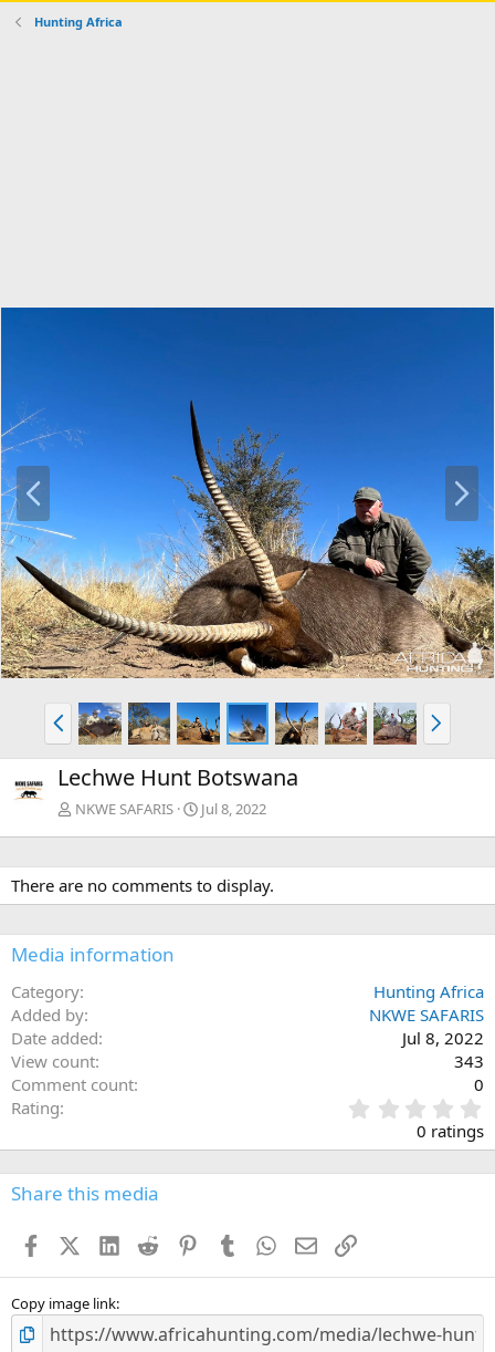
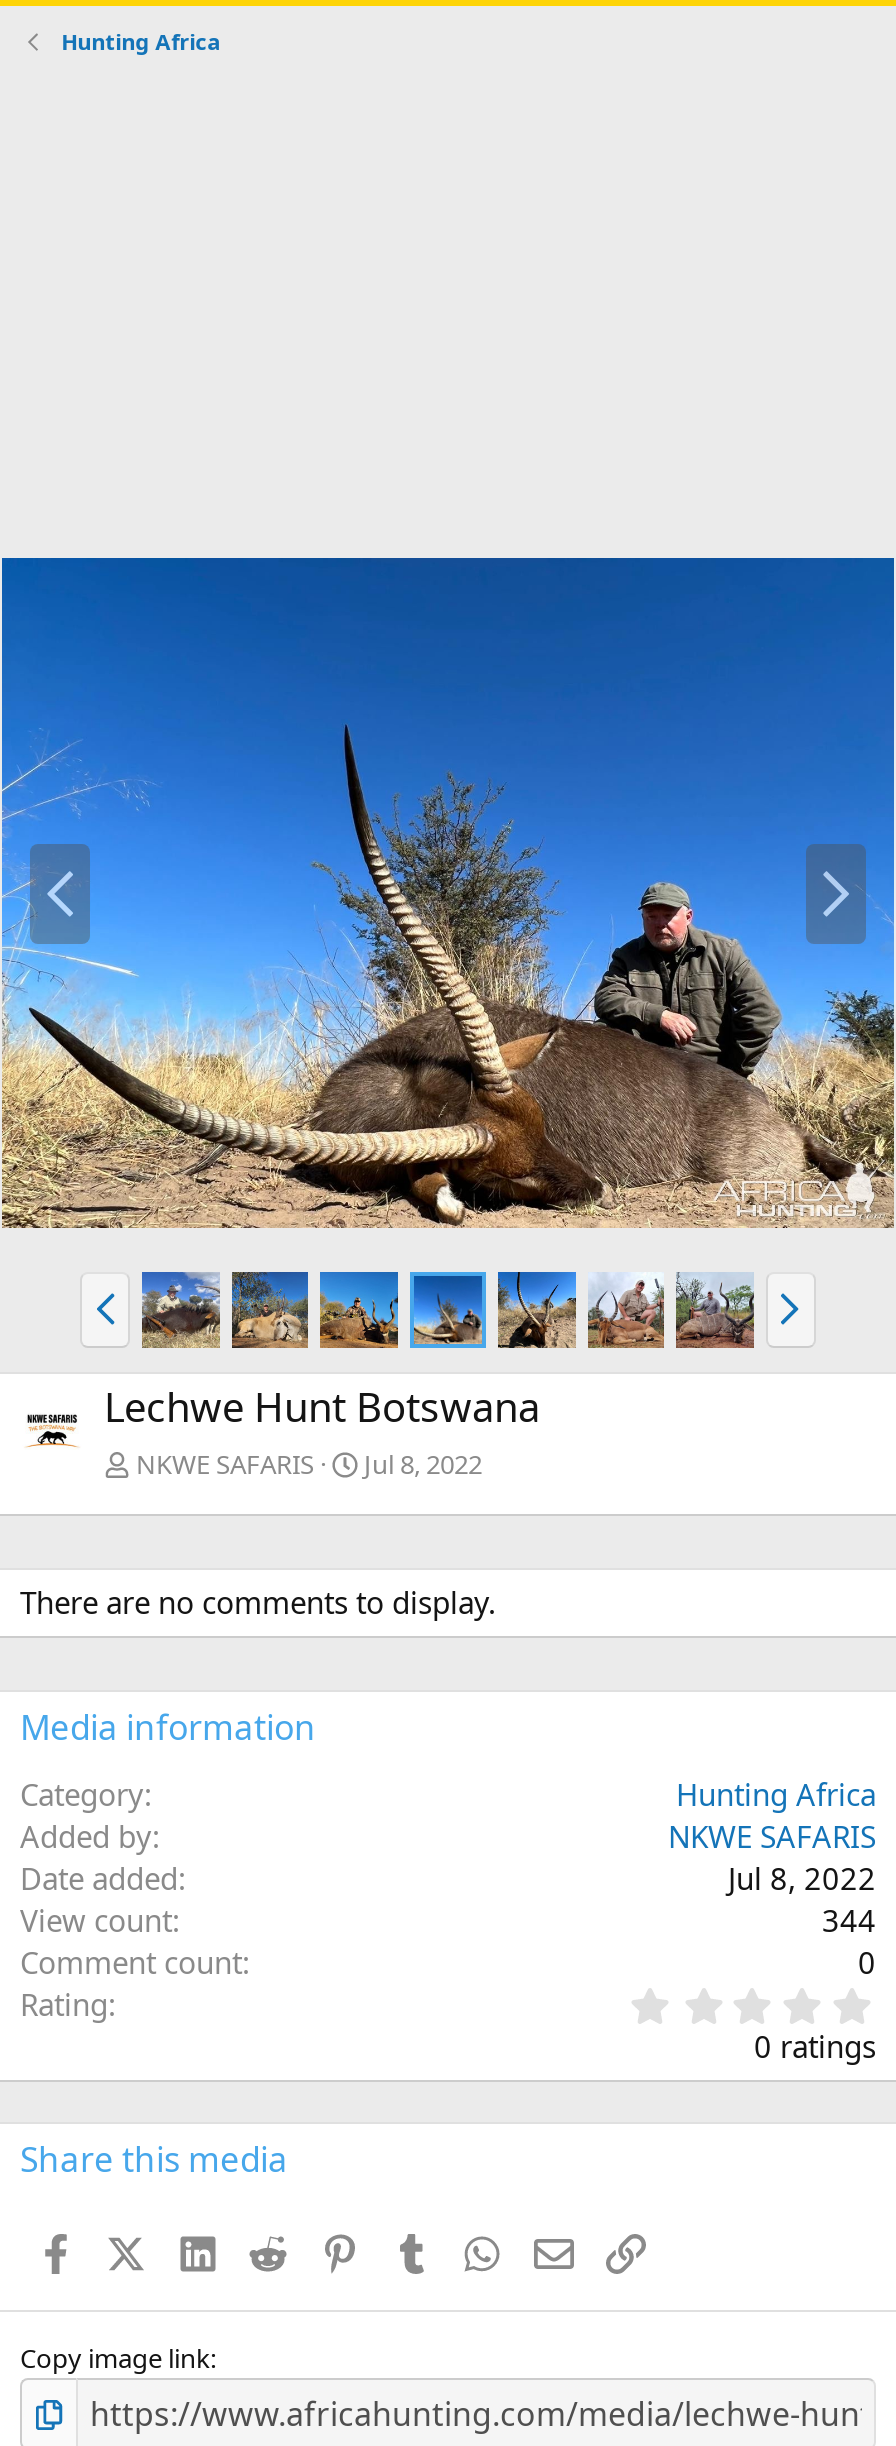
[454,1050,484,1072] 343 -> [822,1901,876,1941] 344

